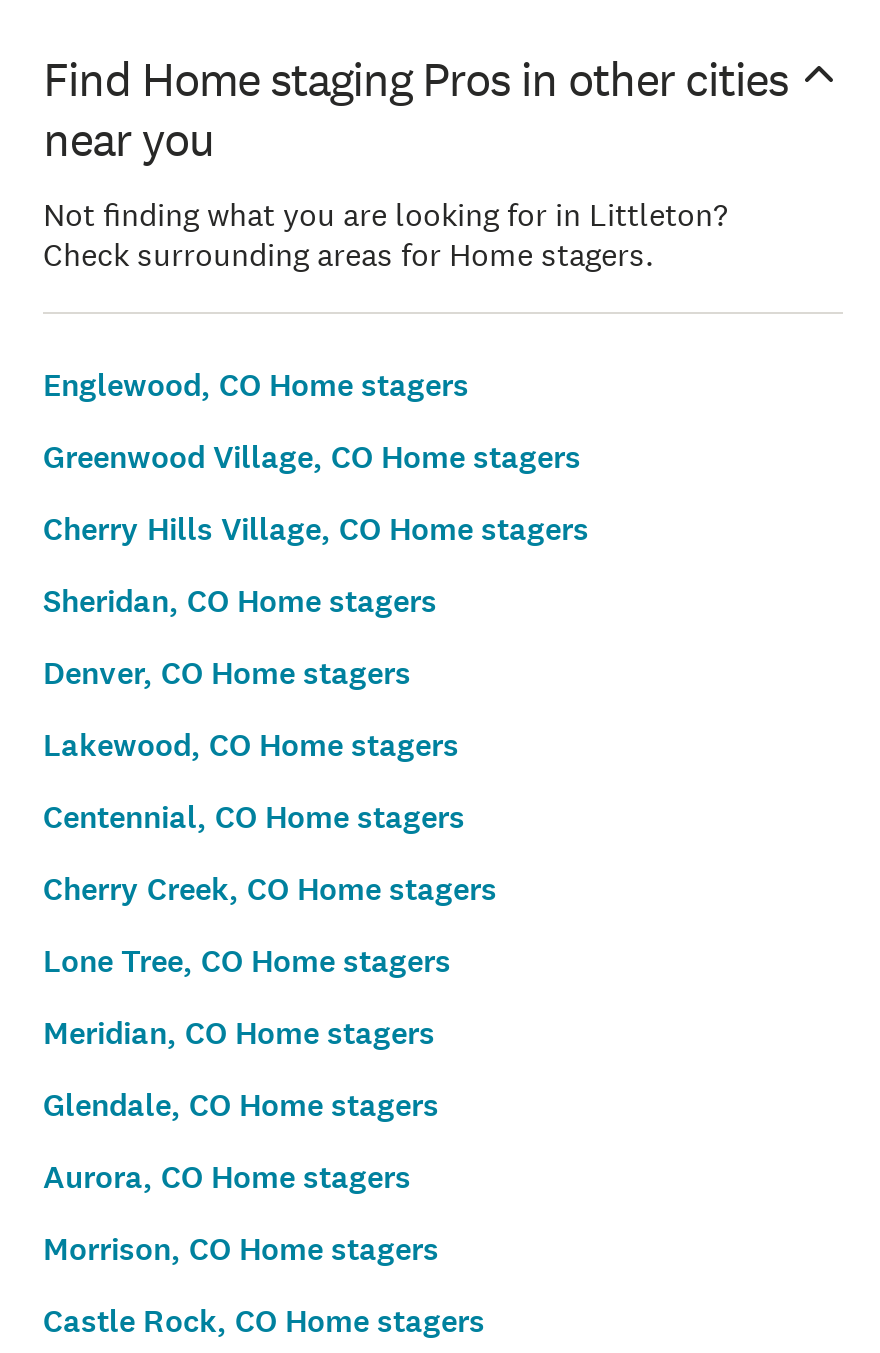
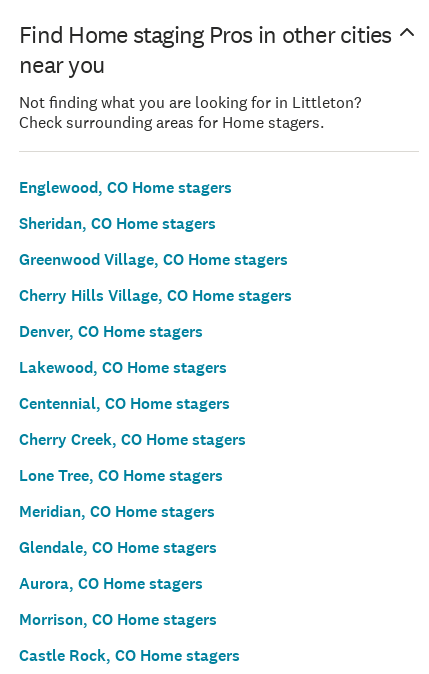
moved [43,436,589,550] -> [19,249,292,306]: Greenwood Village, CO Home stagers | Cherry Hills Village, CO Home stagers
moved [43,580,437,622] -> [19,213,216,234]: Sheridan, CO Home stagers

